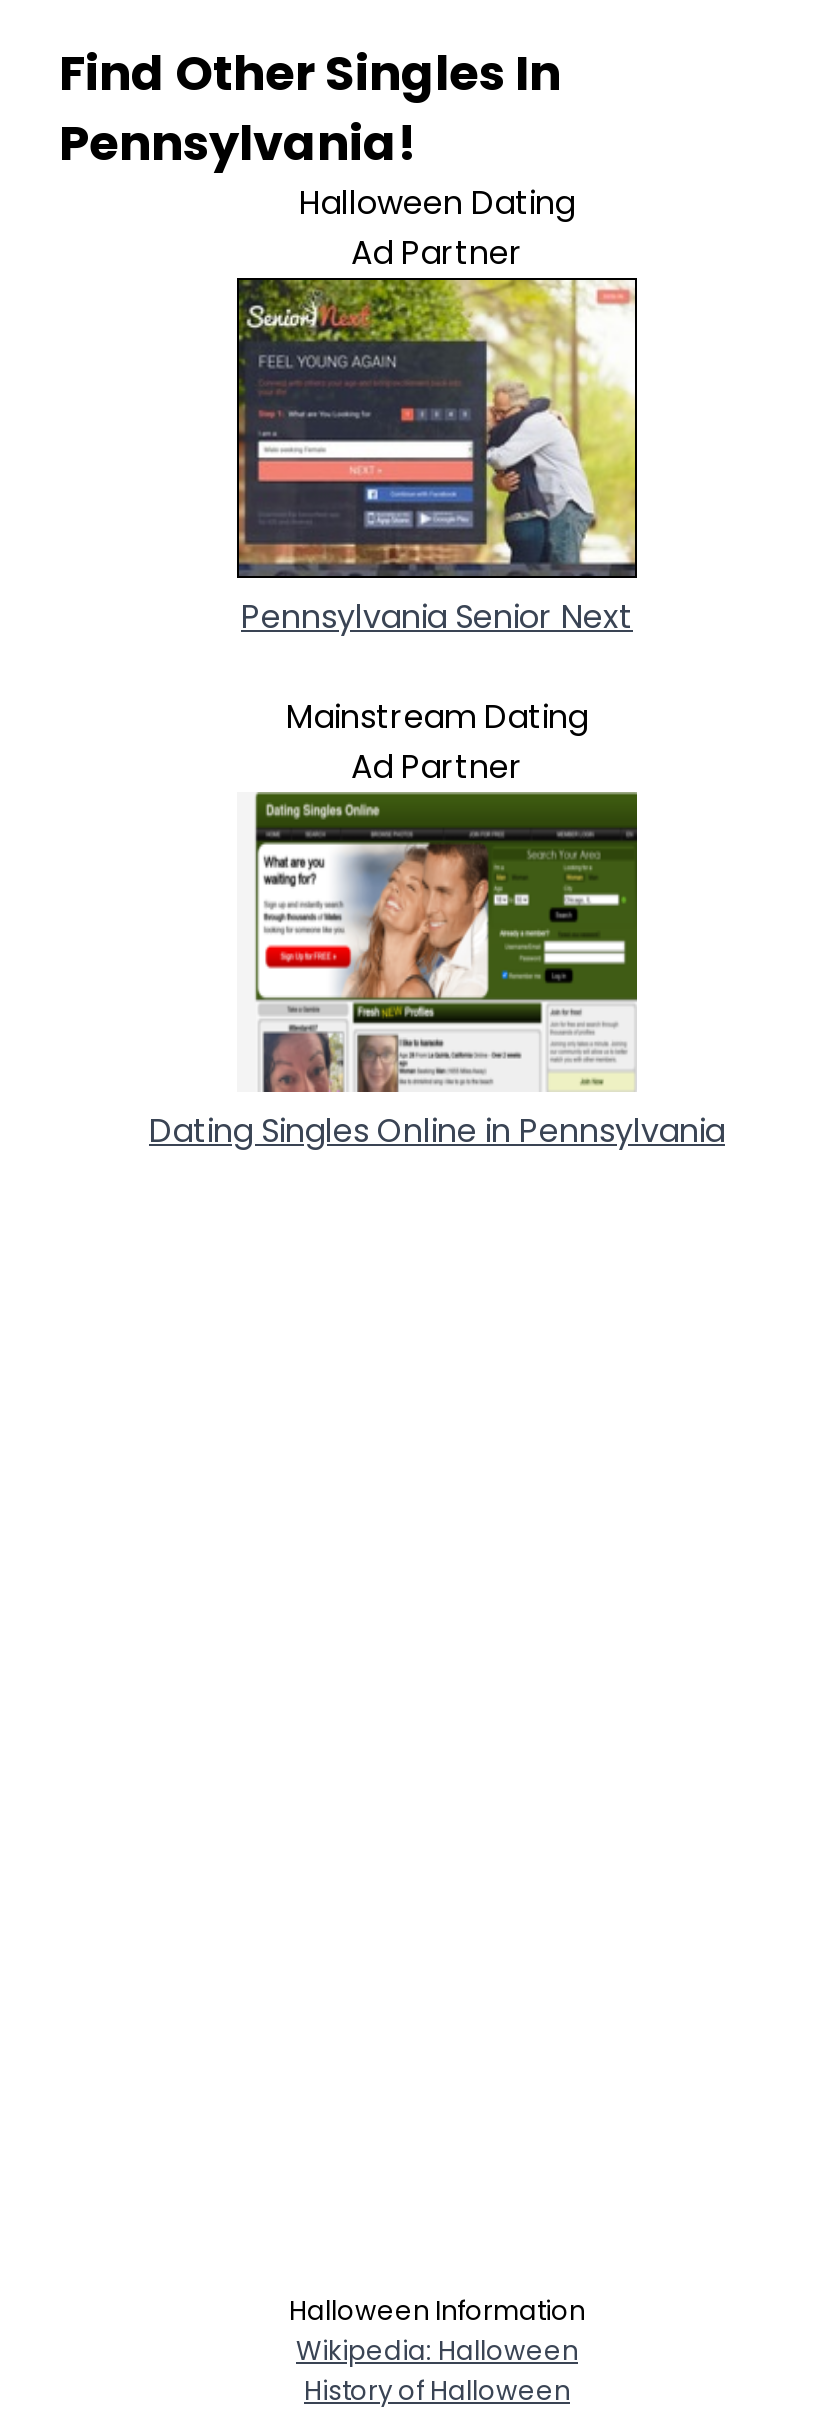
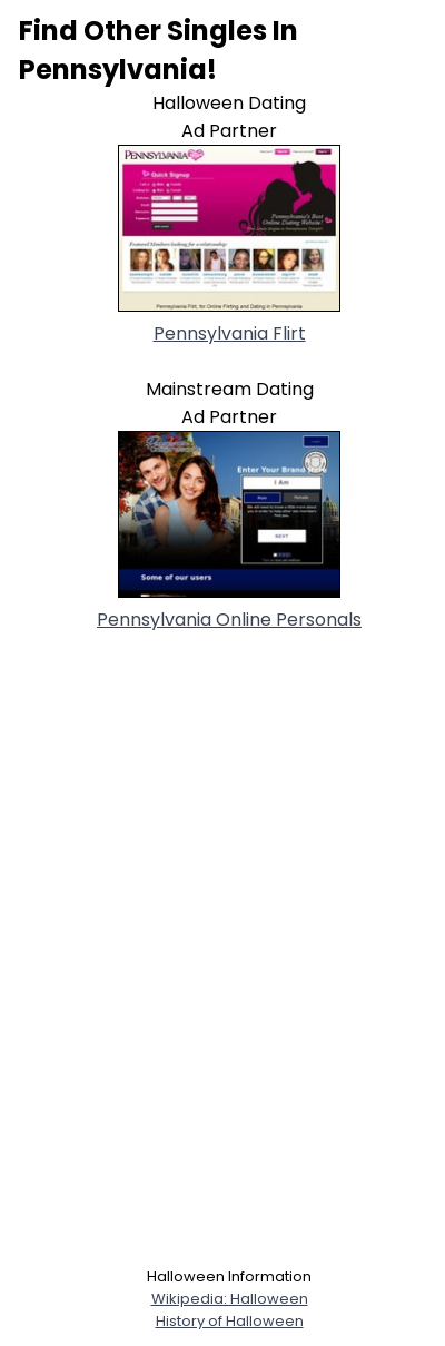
[237,278,637,639] [image] | Pennsylvania Senior Next -> [118,145,340,346] [image] | Pennsylvania Flirt
[149,790,725,1153] [image] | Dating Singles Online in Pennsylvania -> [97,430,362,632] [image] | Pennsylvania Online Personals

